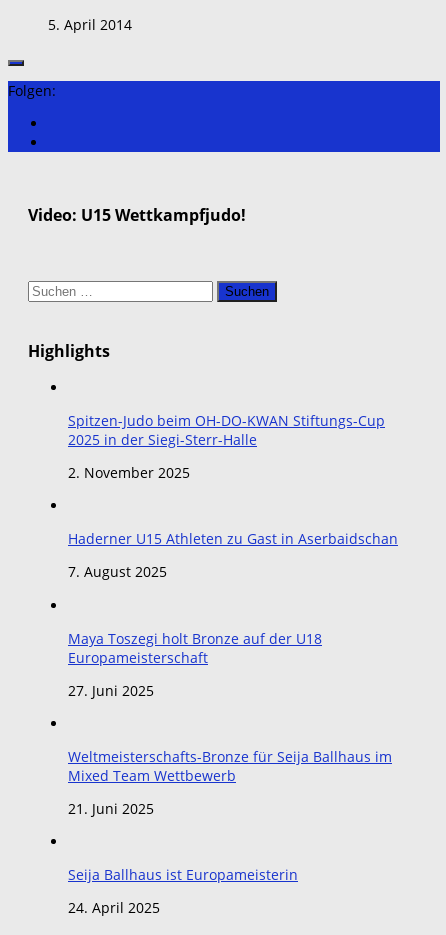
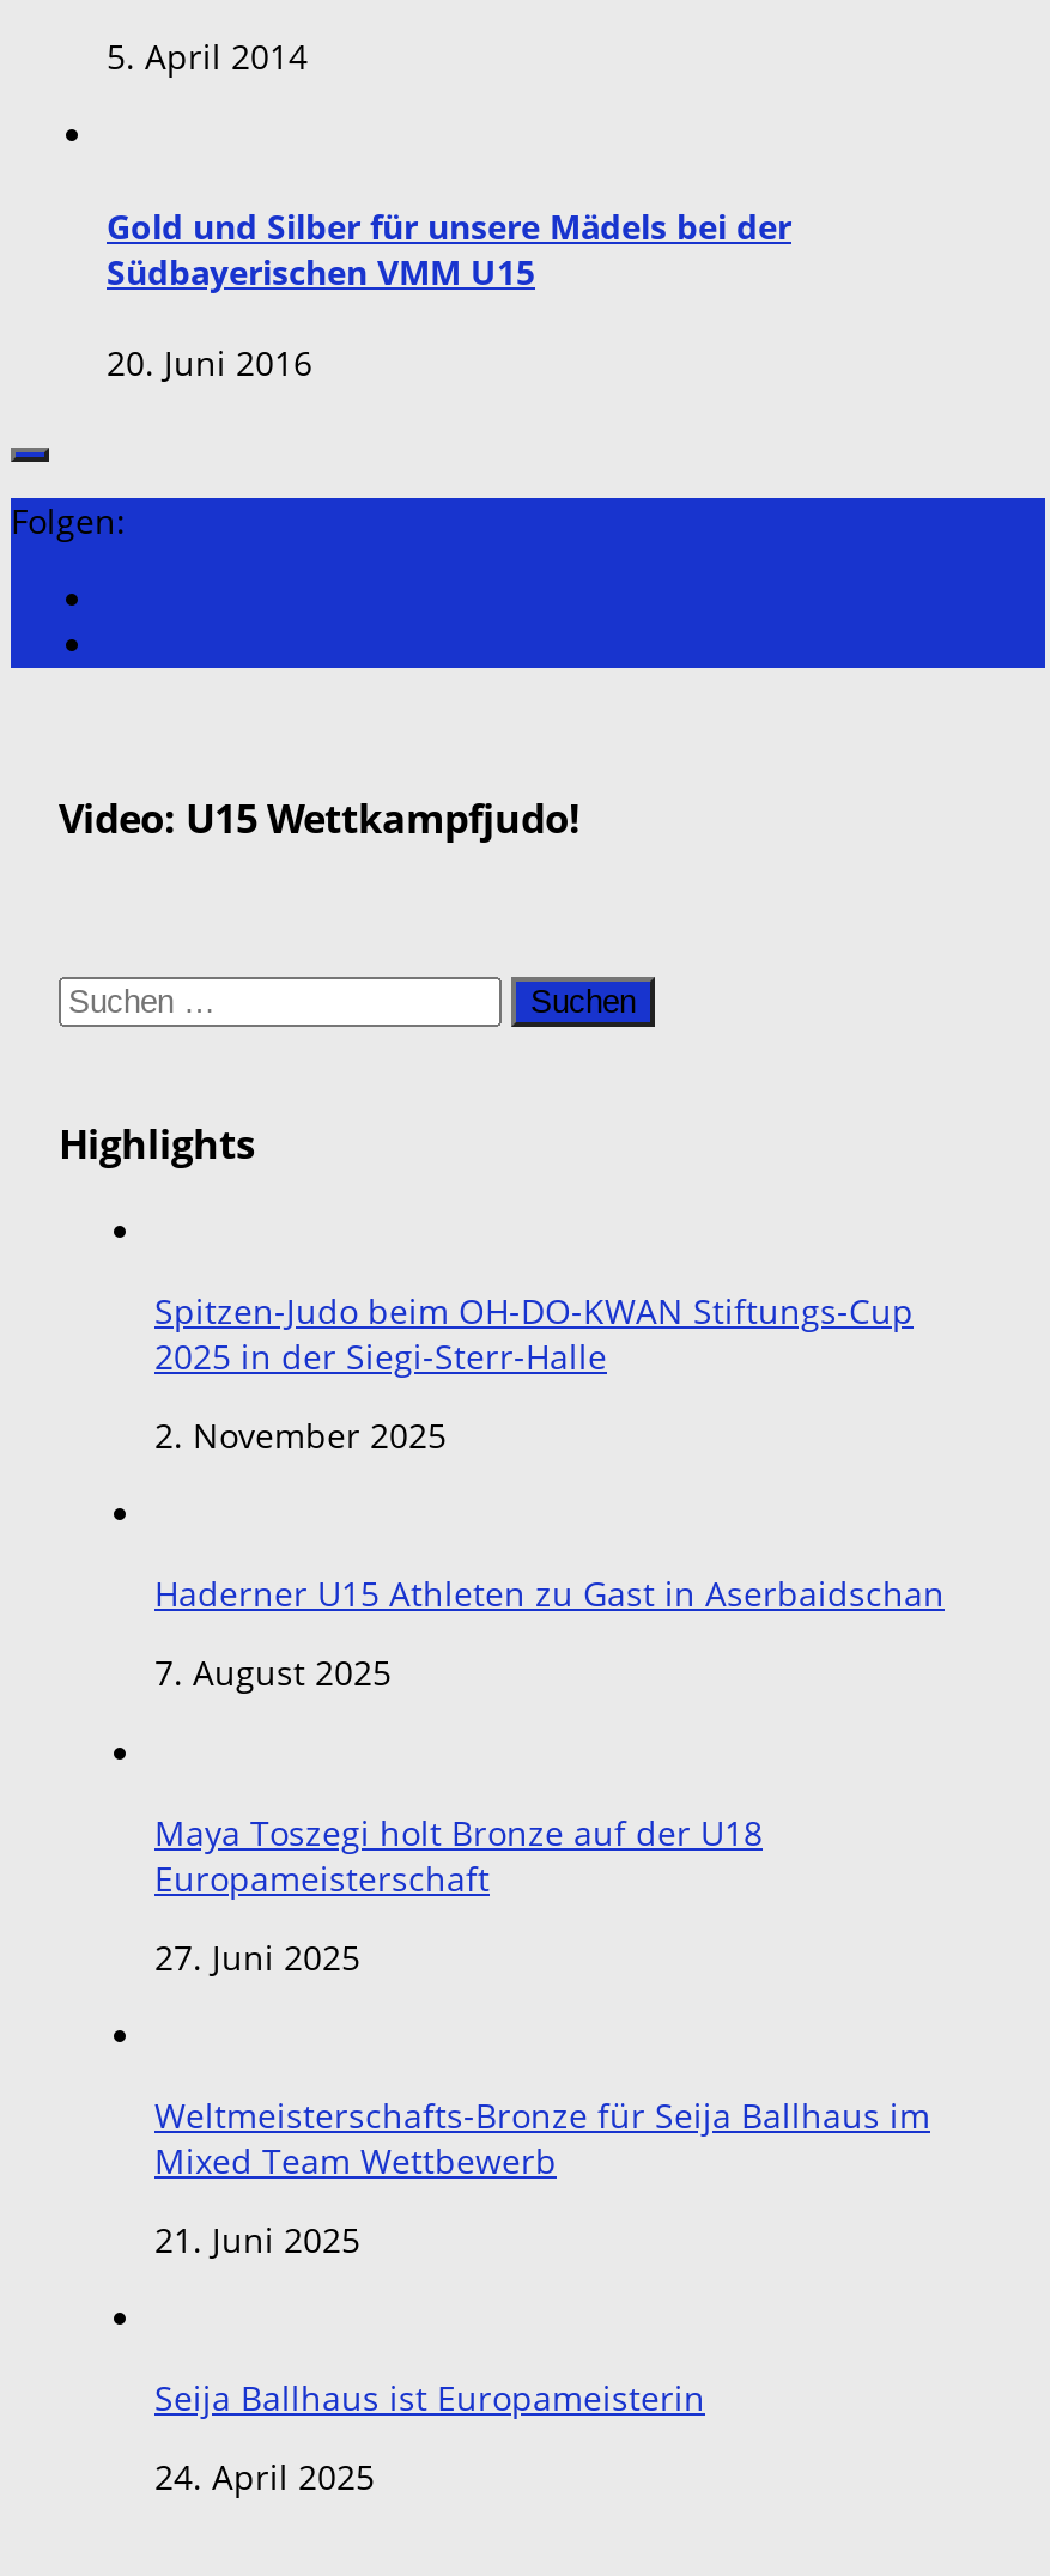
none -> [107,204,791,385] Gold und Silber für unsere Mädels bei der | Südbayerischen VMM U15 | 20. Juni 2016

